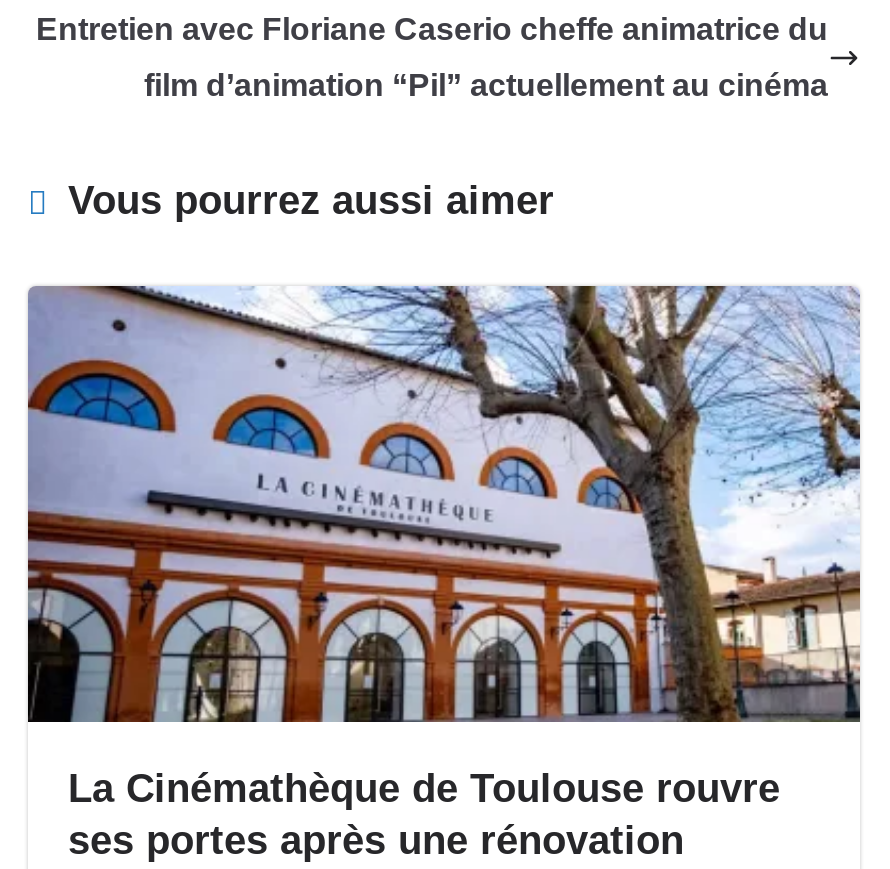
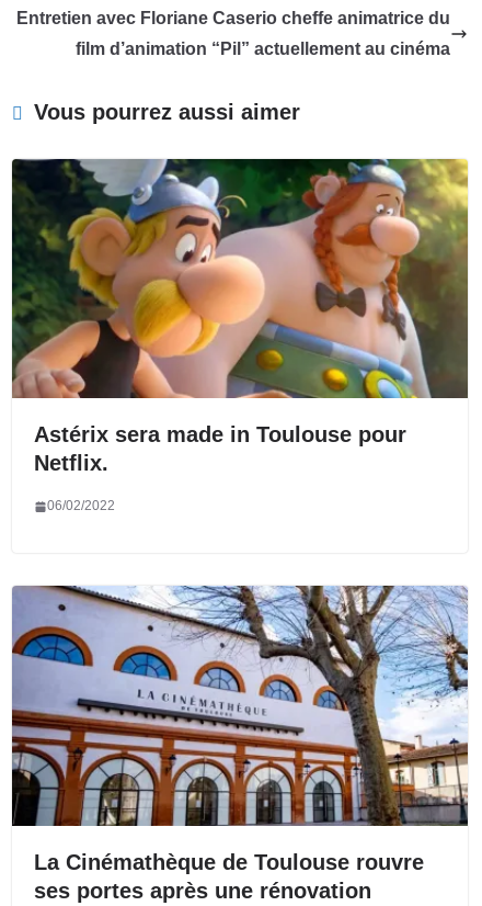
none -> [11,158,469,514] [image] | Astérix sera made in Toulouse pour | Netflix. | 06/02/2022

